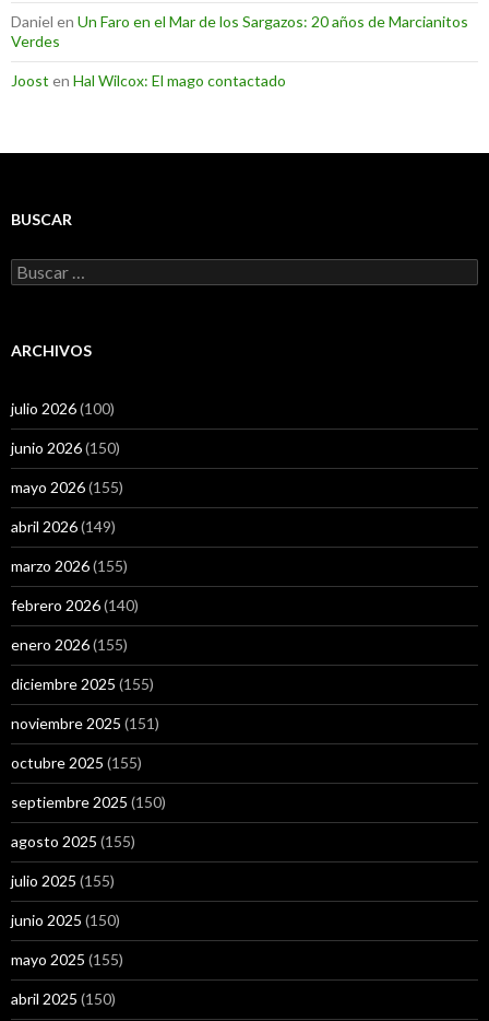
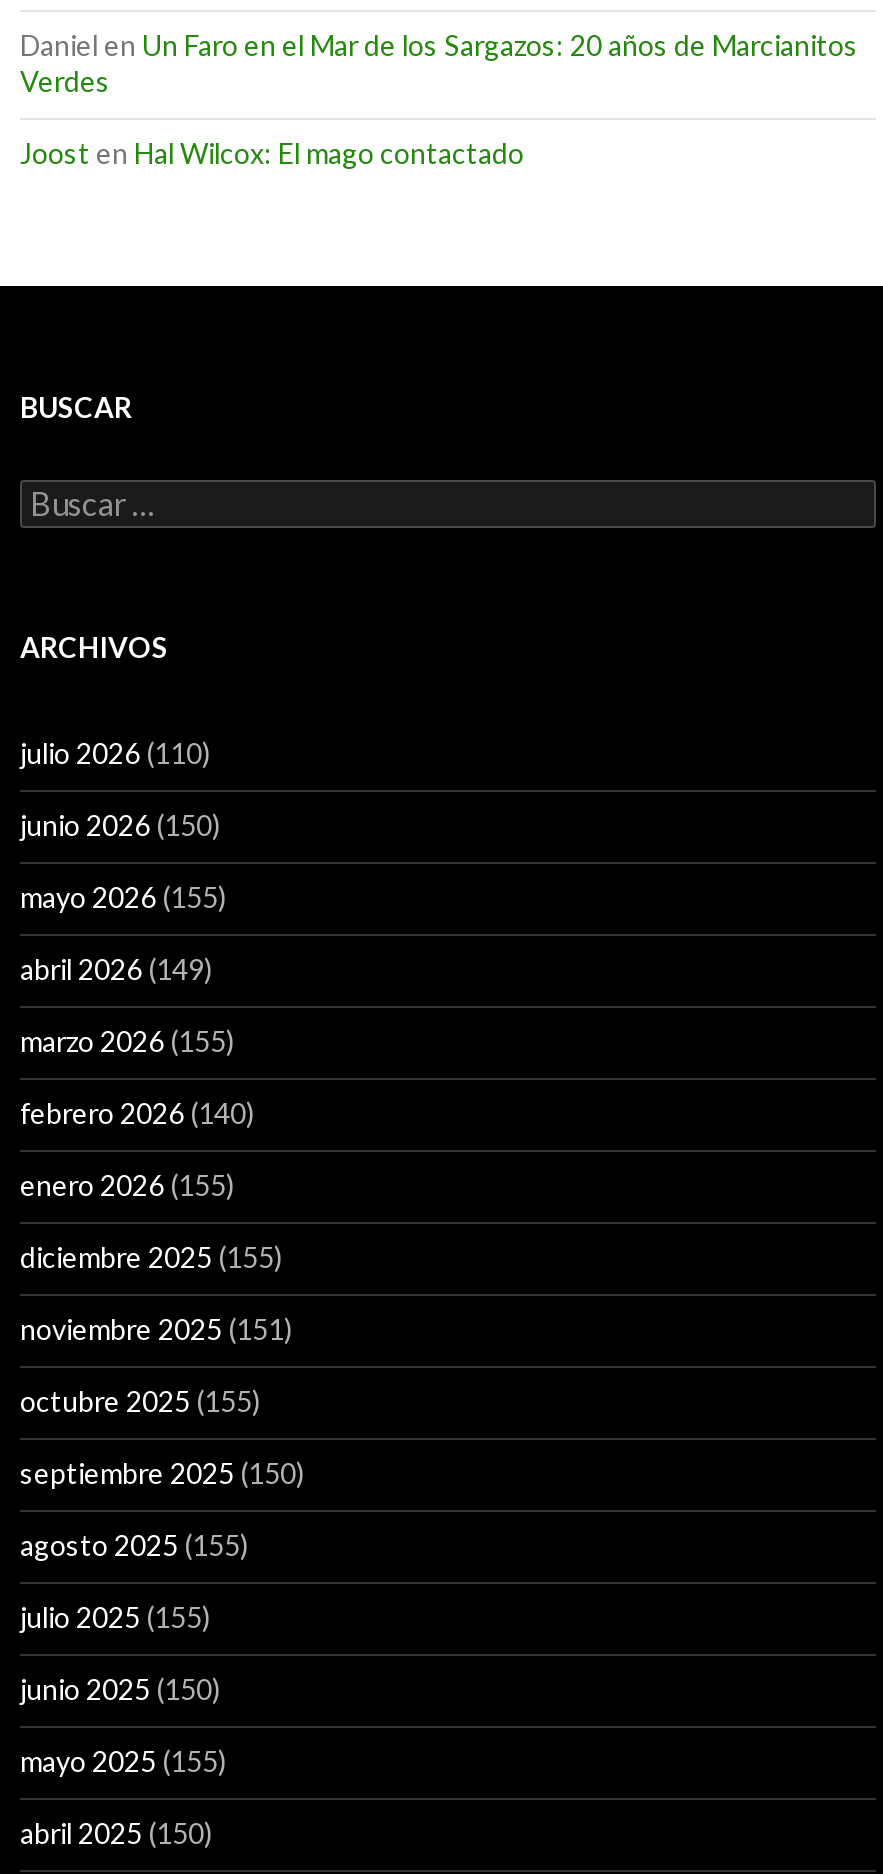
[11,399,115,418] julio 2026 (100) -> [20,736,210,770] julio 2026 (110)

